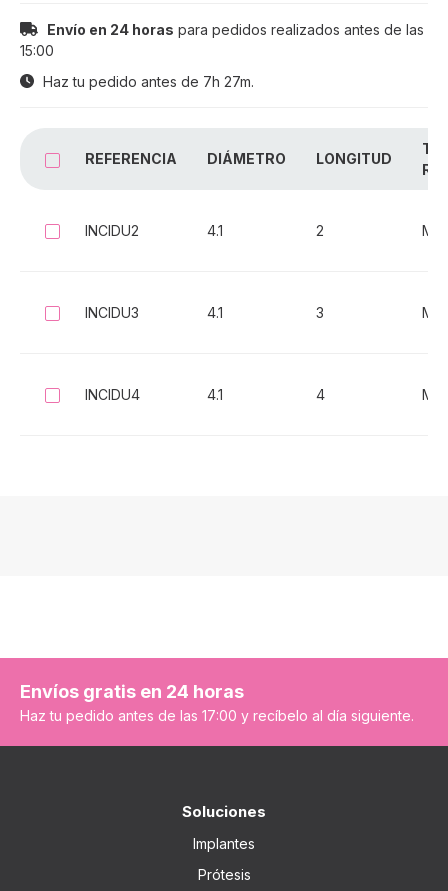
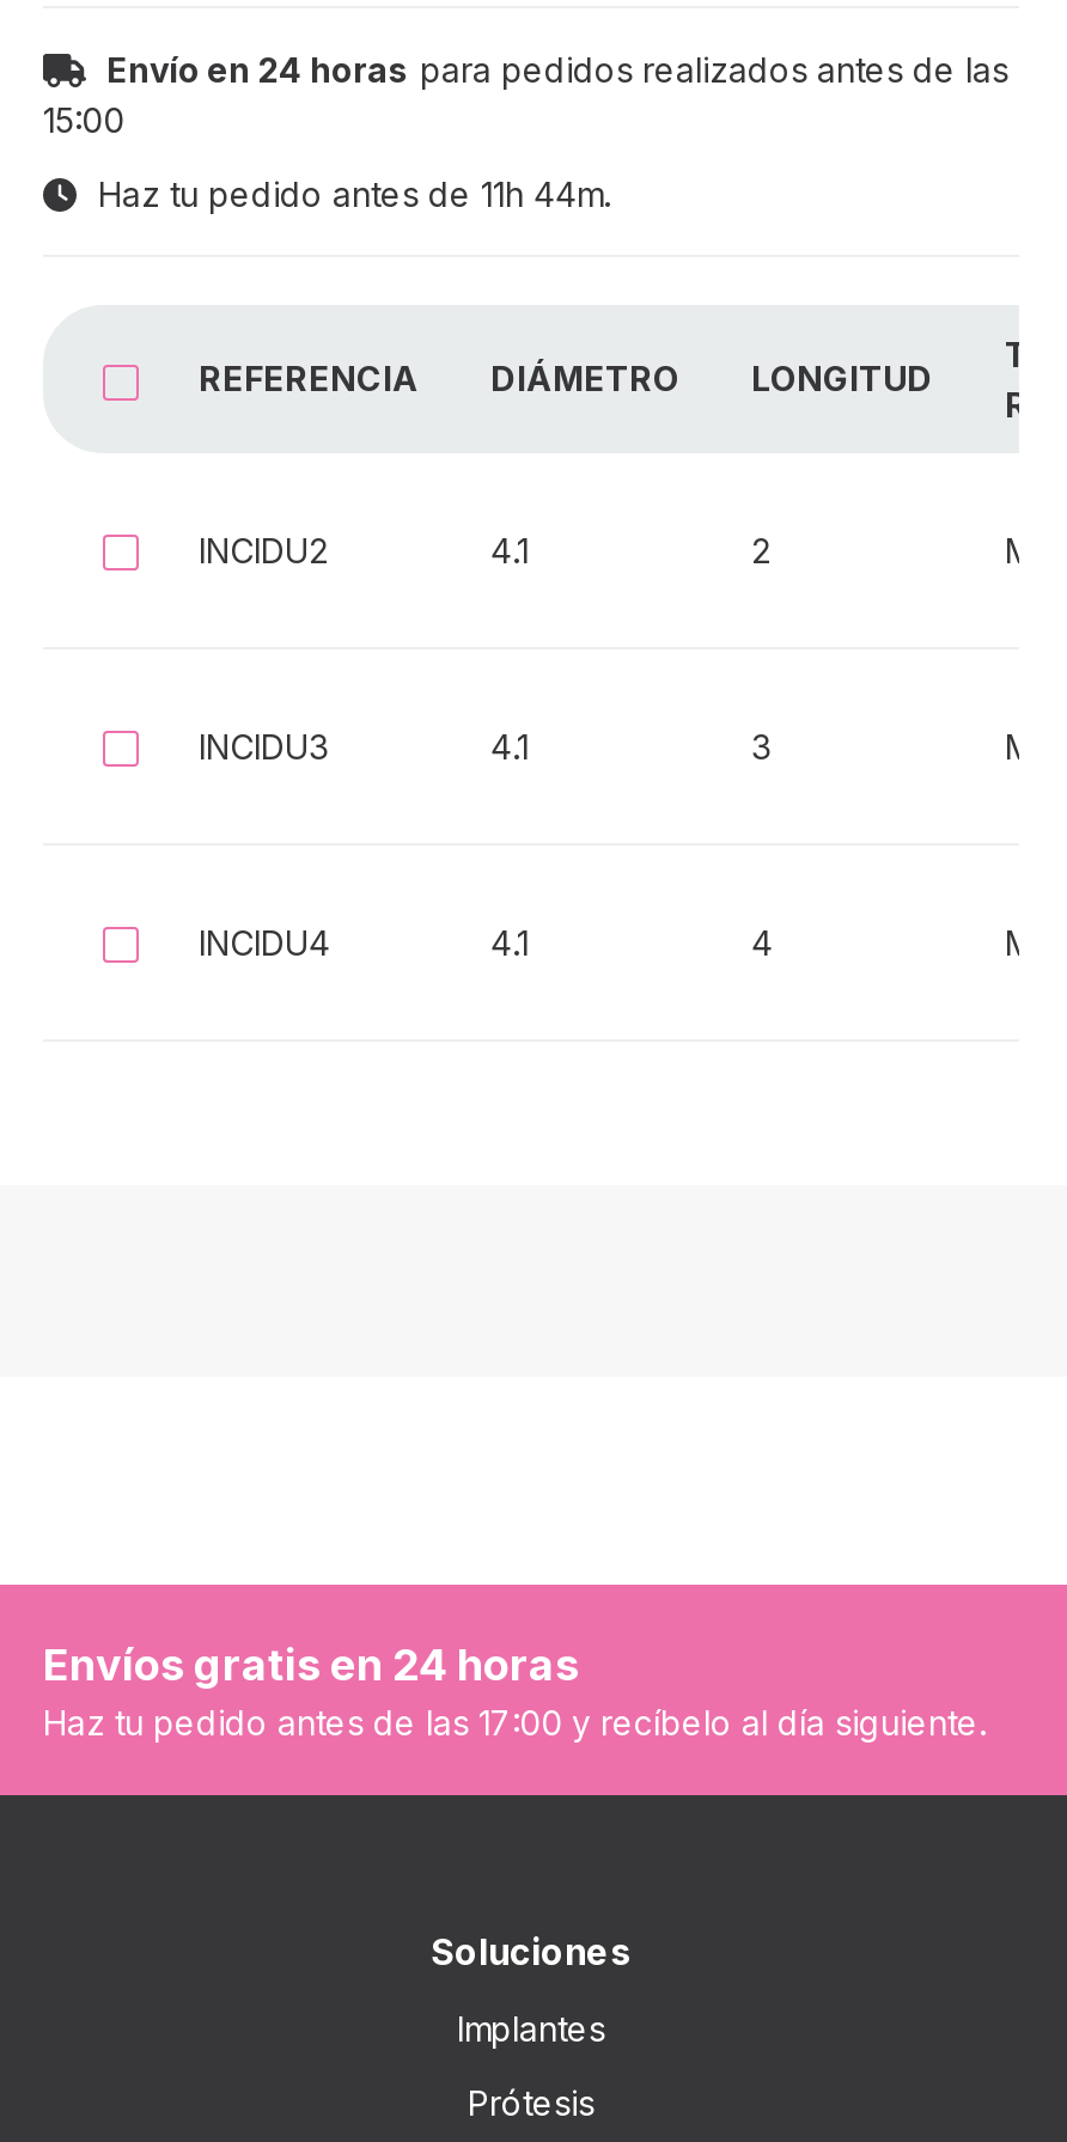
[39,73,254,90] Haz tu pedido antes de 7h 27m. -> [89,174,610,215] Haz tu pedido antes de 11h 44m.

